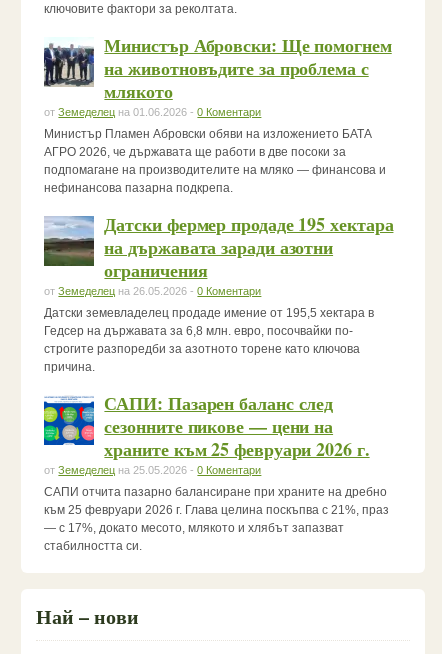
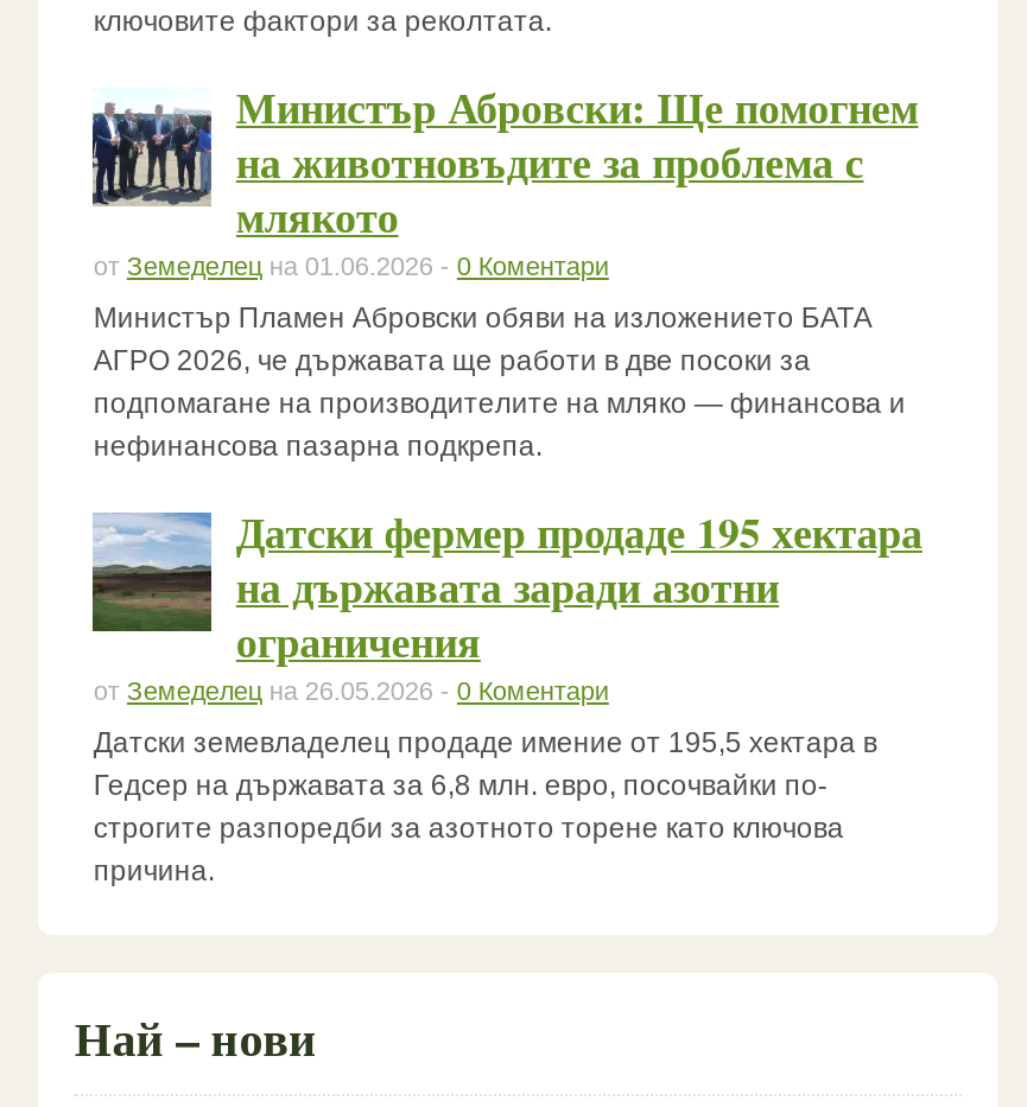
[43,390,389,553] [image] | САПИ: Пазарен баланс след | сезонните пикове — цени на | храните към 25 февруари 2026 г. | от Земеделец на 25.05.2026 - 0 Коментари | САПИ отчита пазарно балансиране при храните на дребно | към 25 февруари 2026 г. Глава целина поскъпва с 21%, праз | — с 17%, докато месото, млякото и хлябът запазват | стабилността си. -> none

